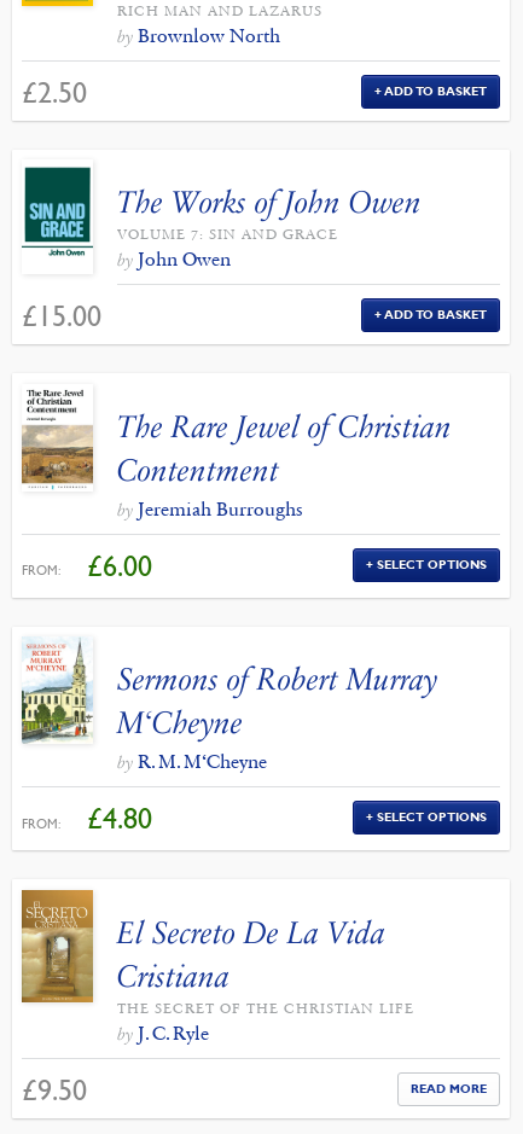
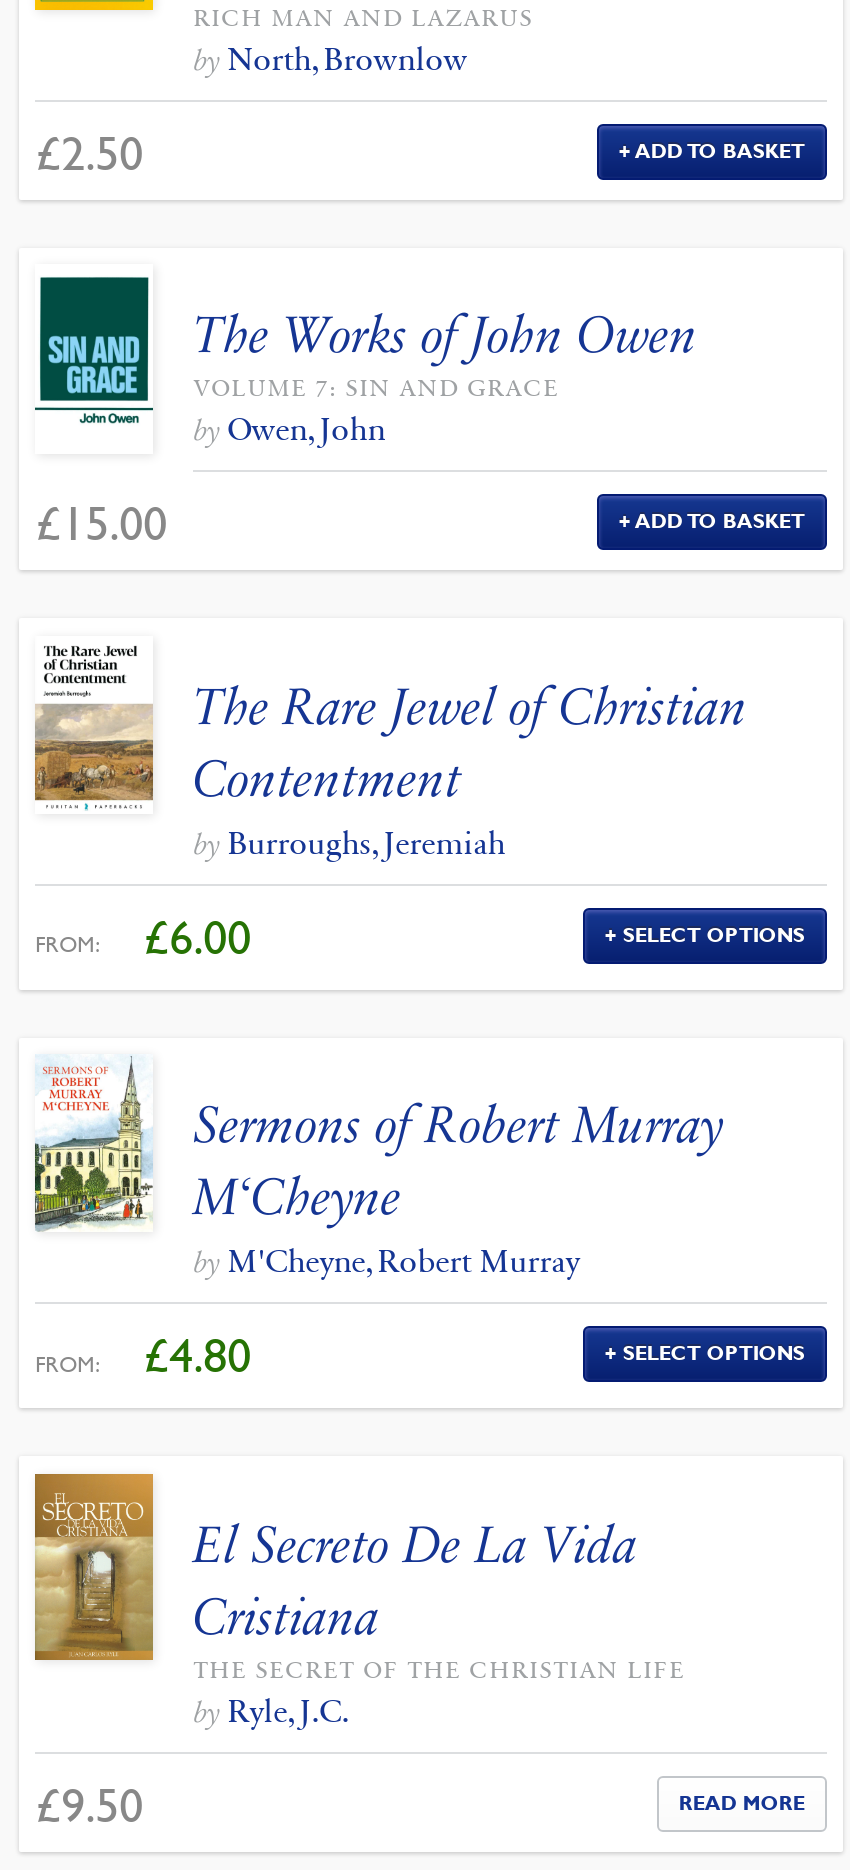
[118,24,281,47] by Brownlow North -> [194,39,468,77] by North, Brownlow
[118,248,231,271] by John Owen -> [194,410,386,448] by Owen, John
[118,497,304,520] by Jeremiah Burroughs -> [194,823,506,861] by Burroughs, Jeremiah
[118,750,267,773] by R. M. M‘Cheyne -> [194,1242,580,1280] by M'Cheyne, Robert Murray
[118,1021,209,1044] by J. C. Ryle -> [194,1691,350,1729] by Ryle, J.C.

